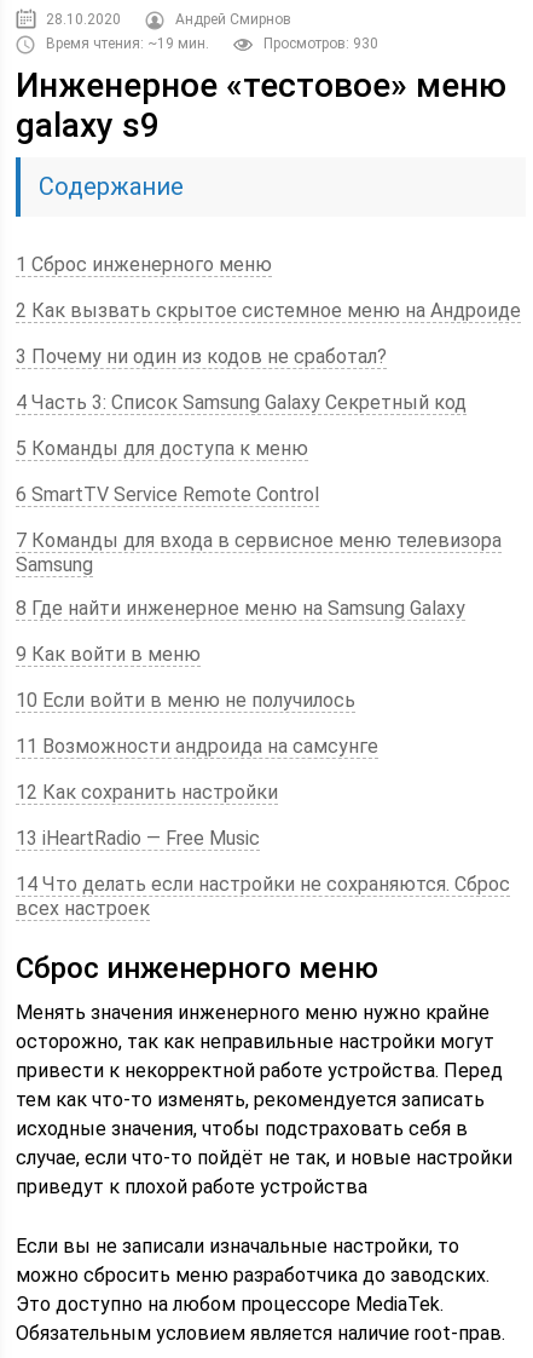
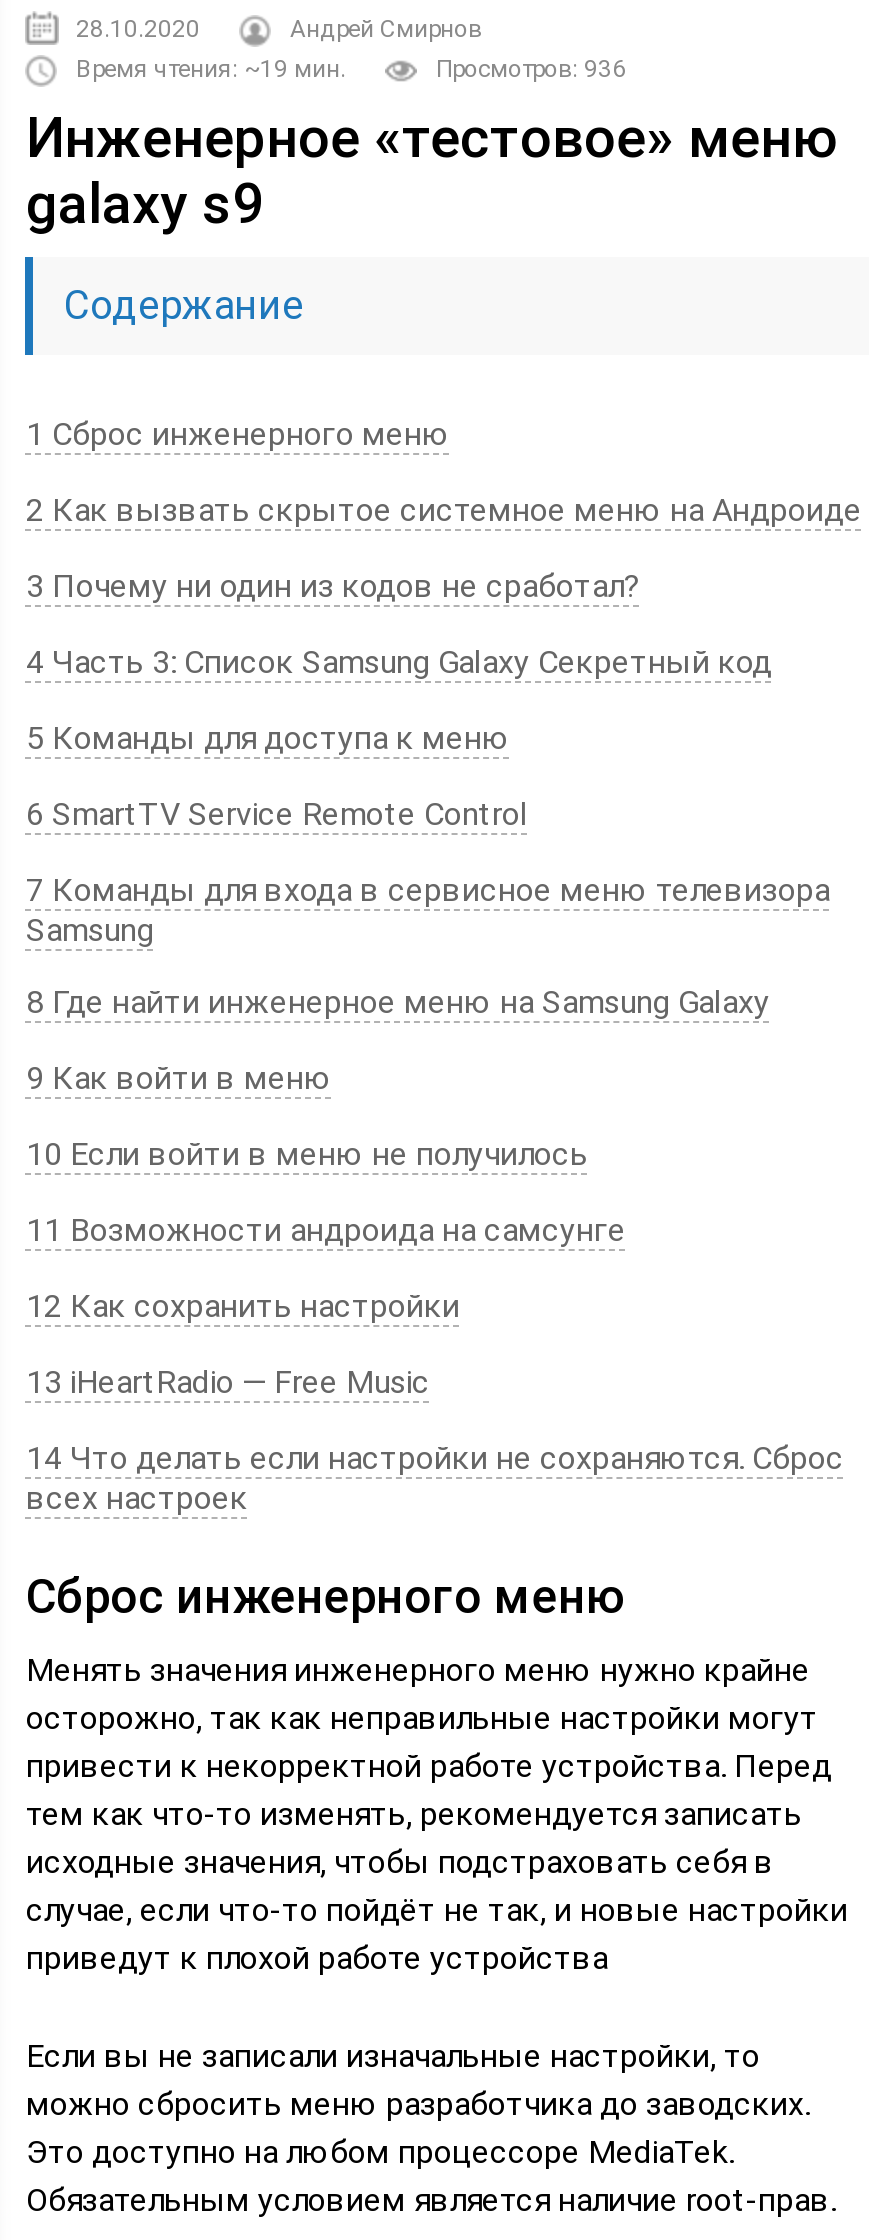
[264,35,379,52] Просмотров: 930 -> [436,55,626,83] Просмотров: 936

